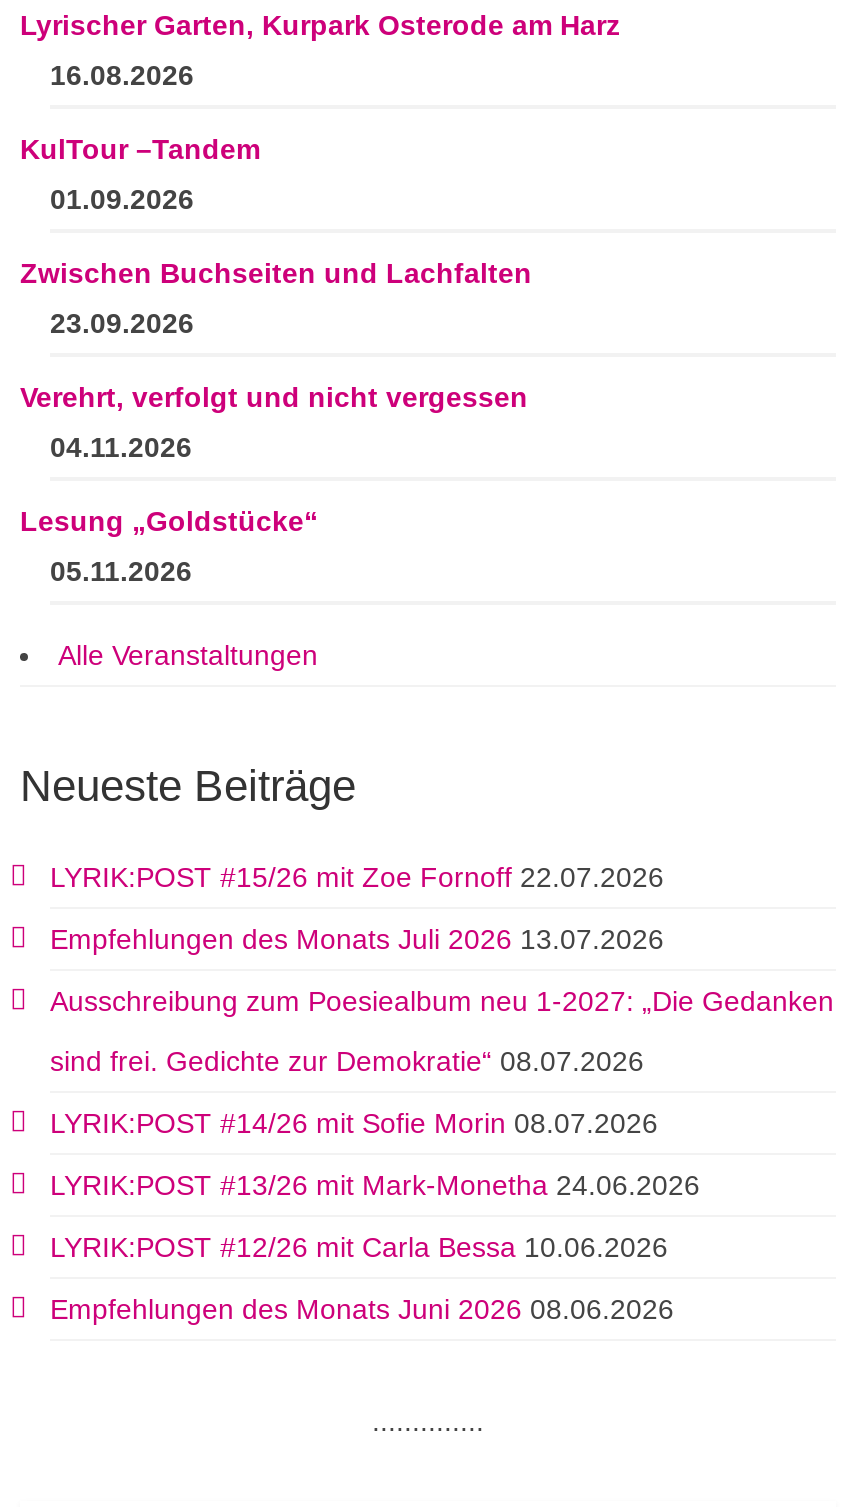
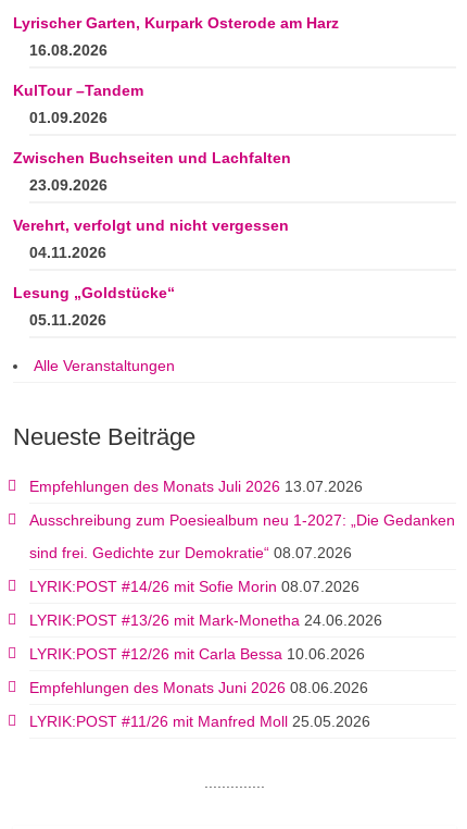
[50,861,664,893] LYRIK:POST #15/26 mit Zoe Fornoff 22.07.2026 -> none
moved [50,923,834,1325] -> [29,478,455,696]: Empfehlungen des Monats Juli 2026 13.07.2026 | Ausschreibung zum Poesiealbum neu 1-2027: „Die Gedanken | sind frei. Gedichte zur Demokratie“ 08.07.2026 | LYRIK:POST #14/26 mit Sofie Morin 08.07.2026 | LYRIK:POST #13/26 mit Mark-Monetha 24.06.2026 | LYRIK:POST #12/26 mit Carla Bessa 10.06.2026 | Empfehlungen des Monats Juni 2026 08.06.2026
none -> [29,713,370,730] LYRIK:POST #11/26 mit Manfred Moll 25.05.2026

